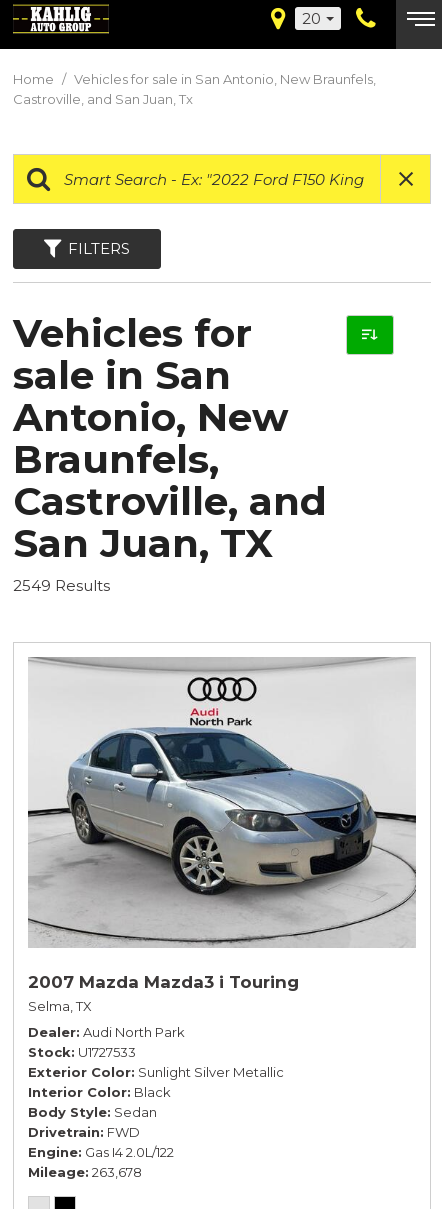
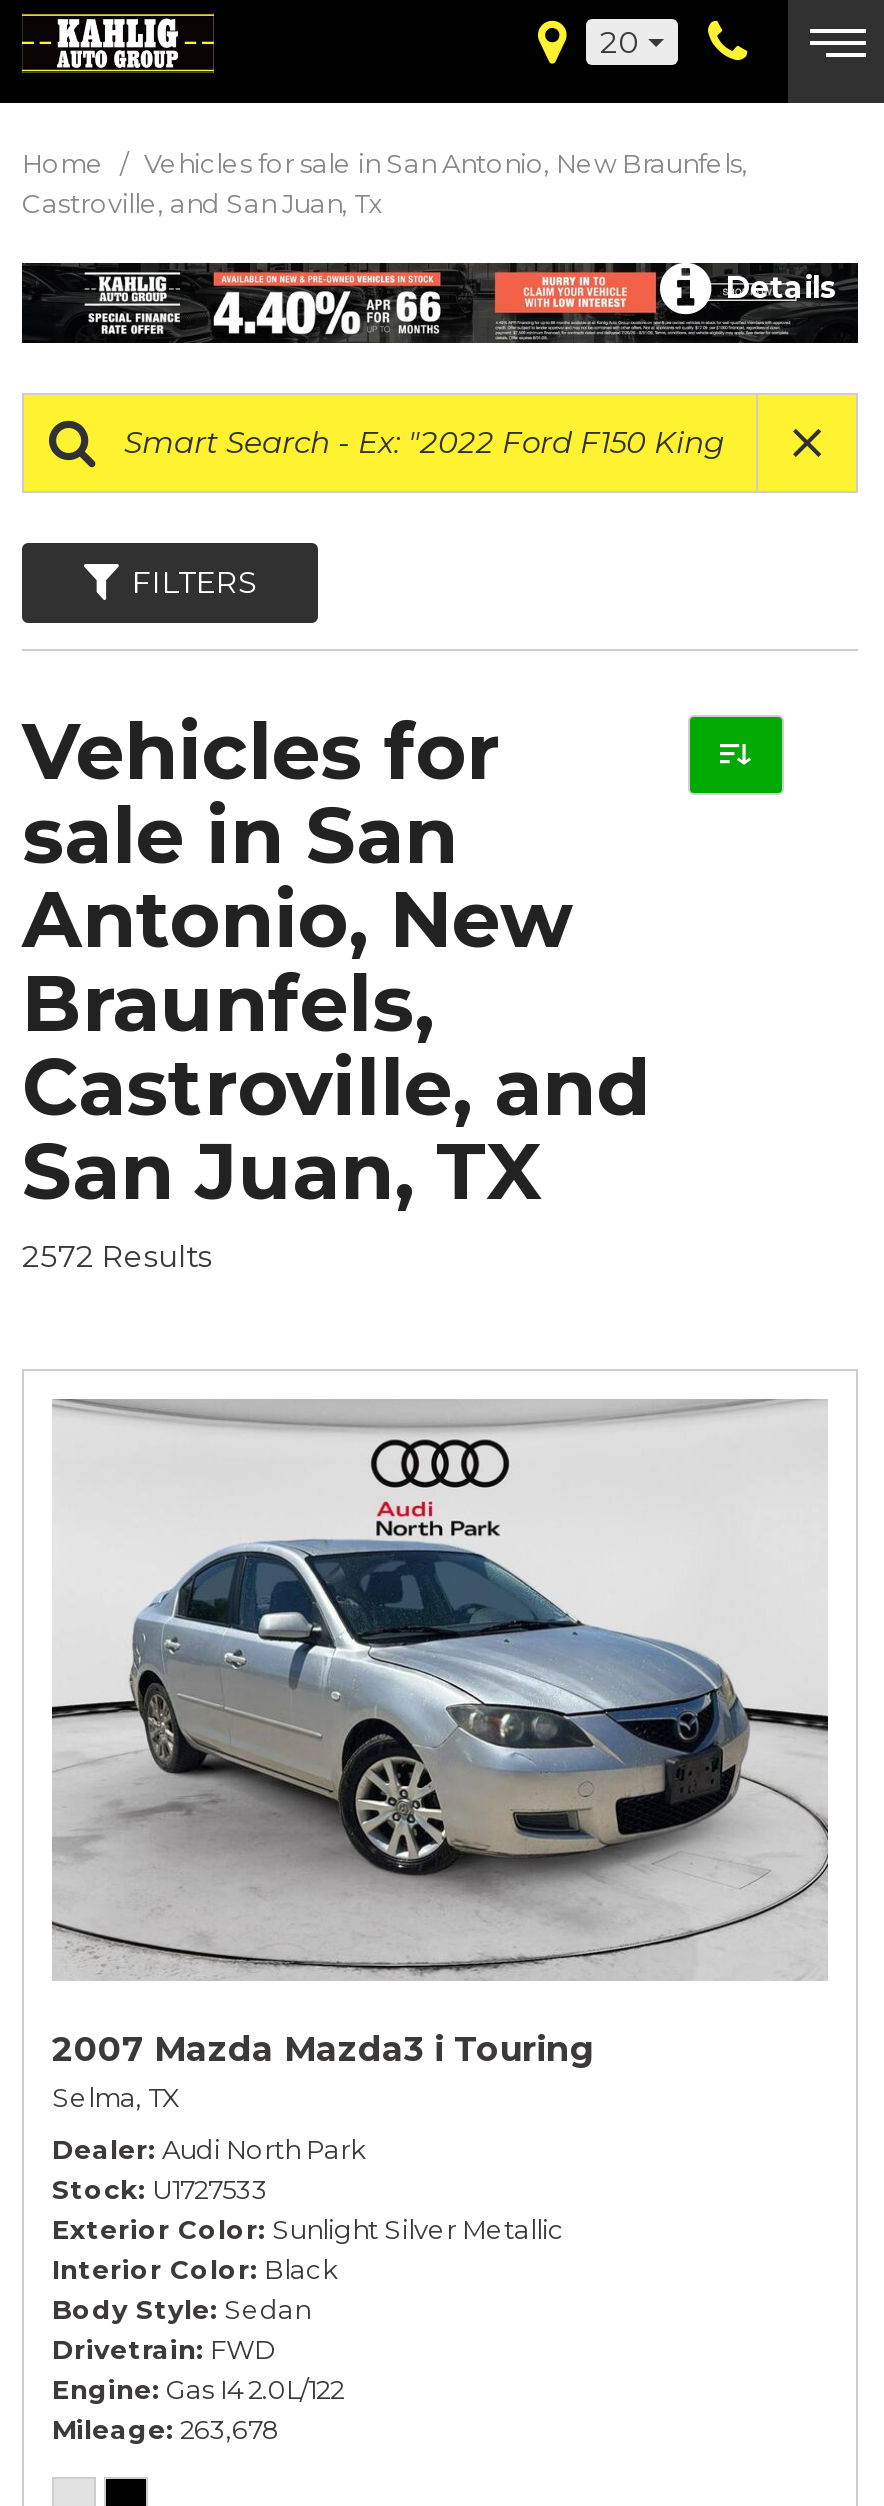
none -> [718,269,838,307] Details
[13,576,110,595] 2549 Results -> [22,1236,212,1274] 2572 Results

